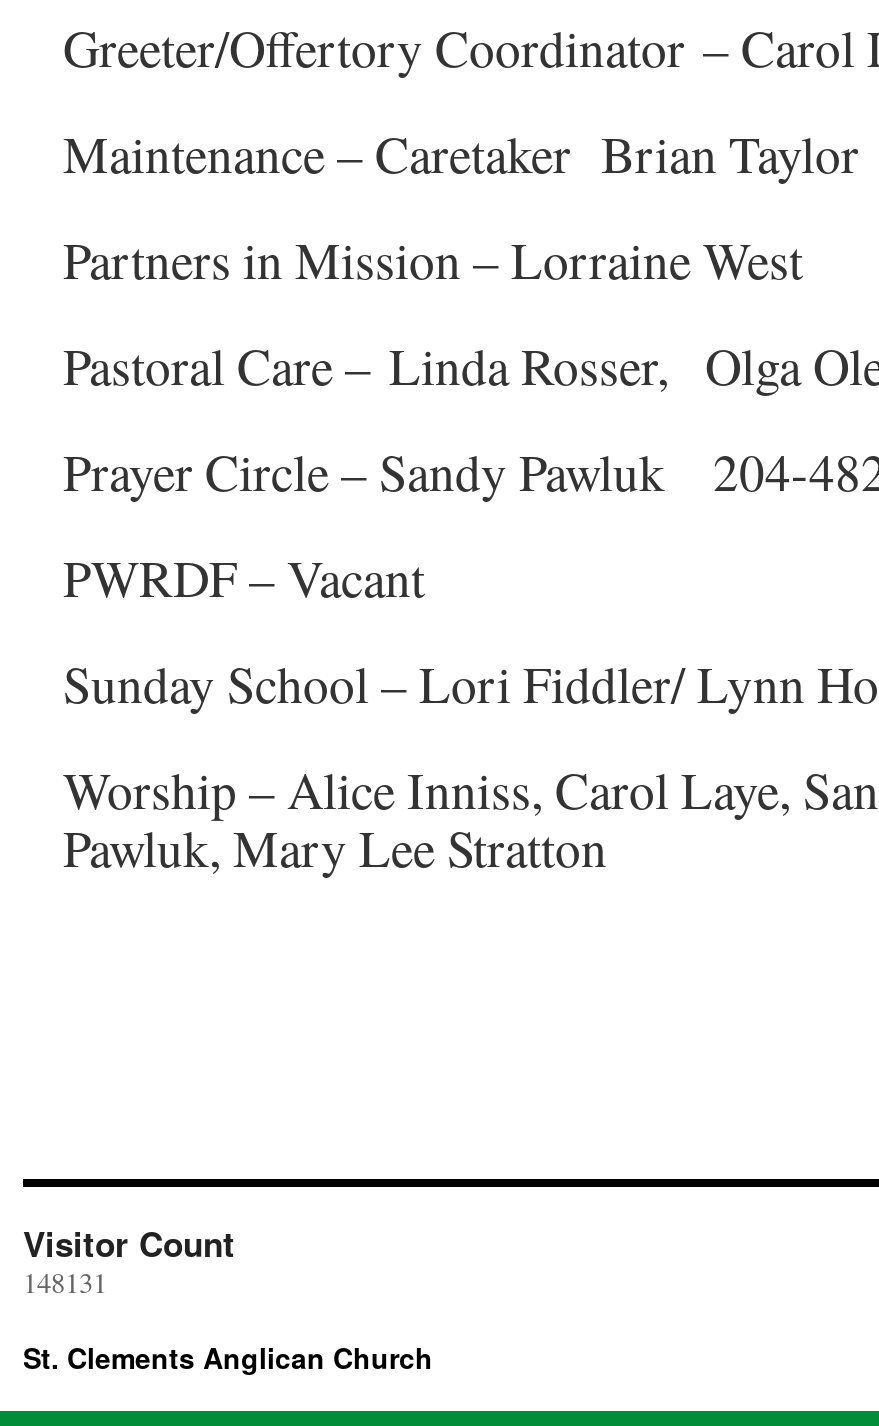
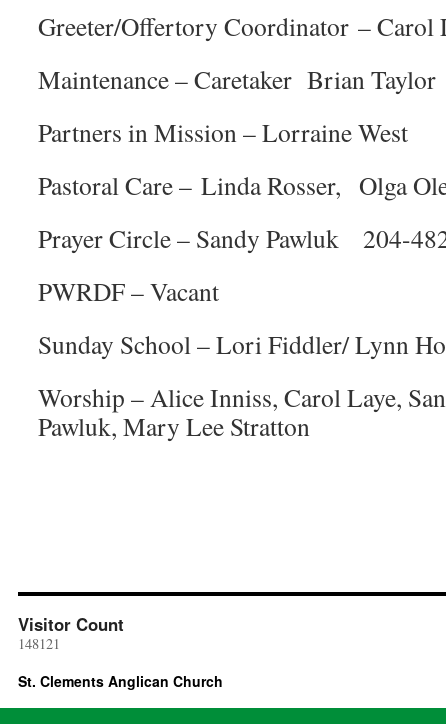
[23,1263,107,1301] 148131 -> [18,634,60,653] 148121

